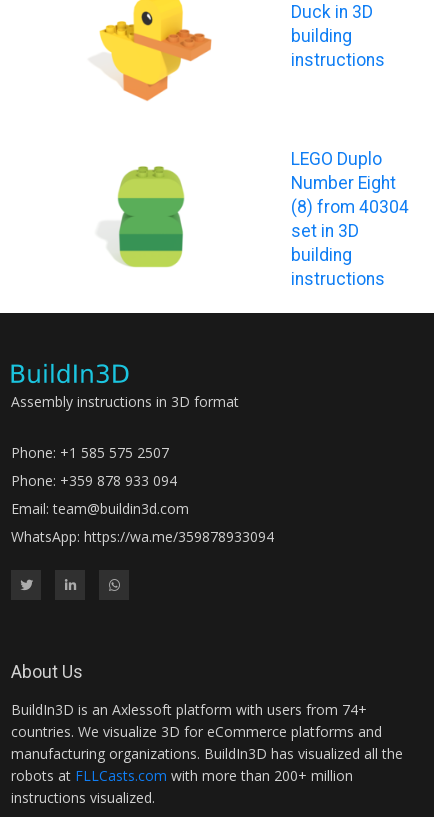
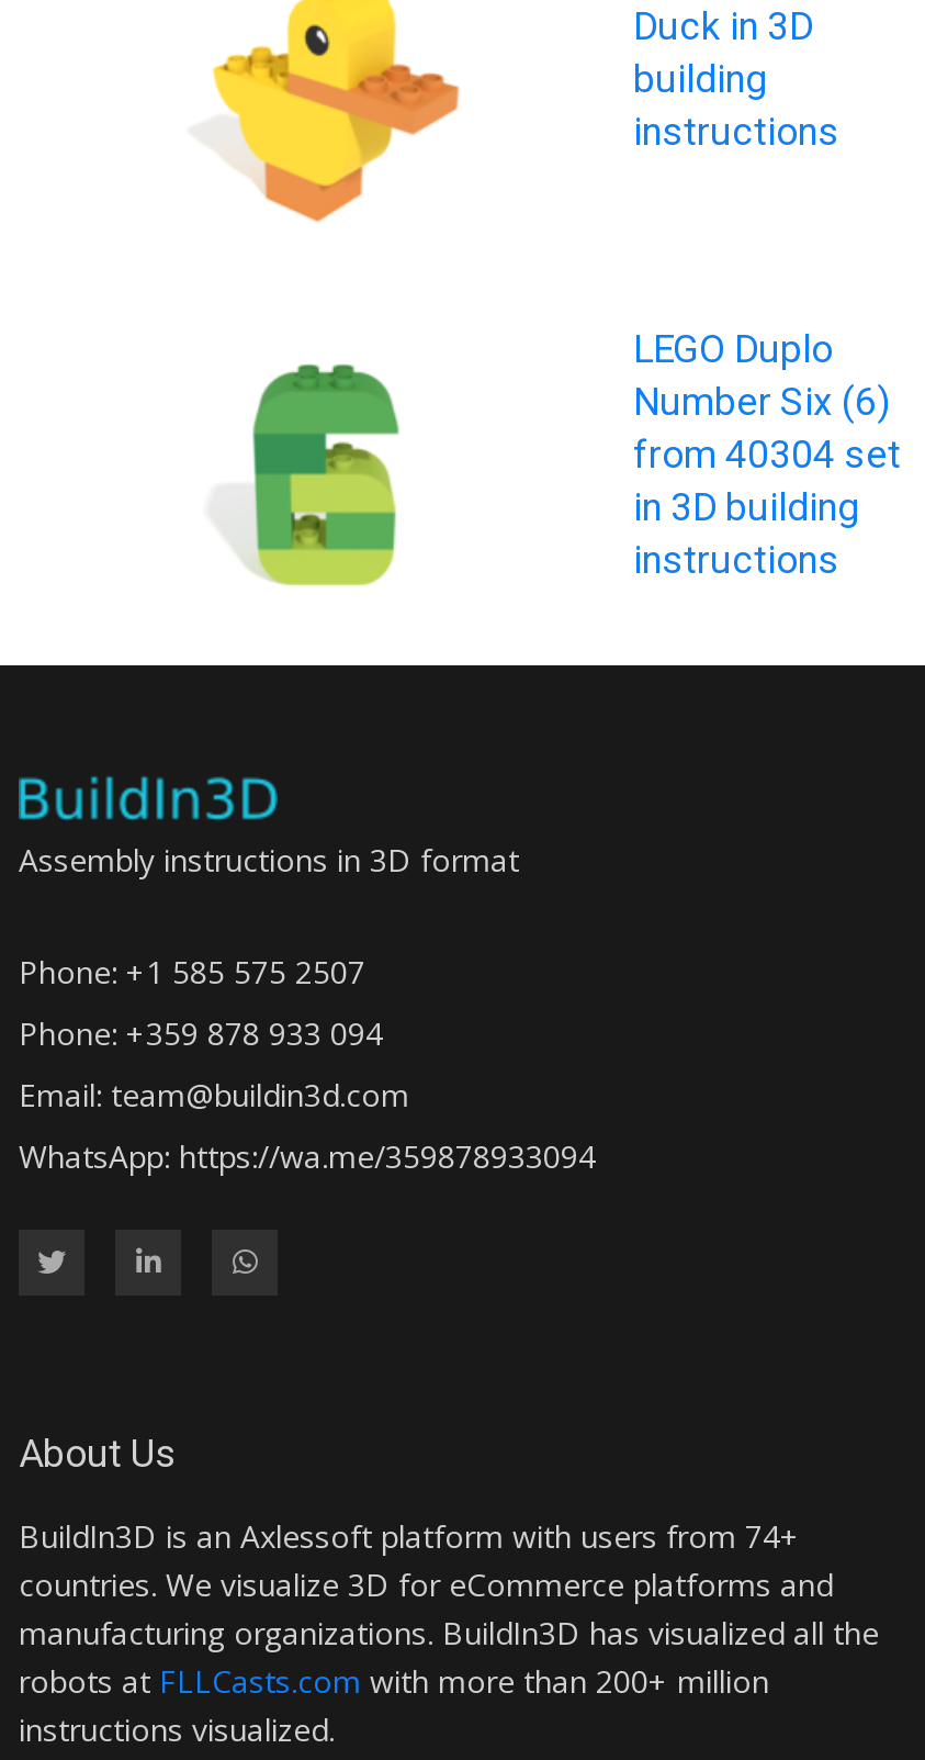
[118,166,185,251] [image] -> [245,362,398,588] [image]
[291,173,409,265] Number Eight | (8) from 40304 | set in 3D | building -> [633,380,901,529] Number Six (6) | from 40304 set | in 3D building

